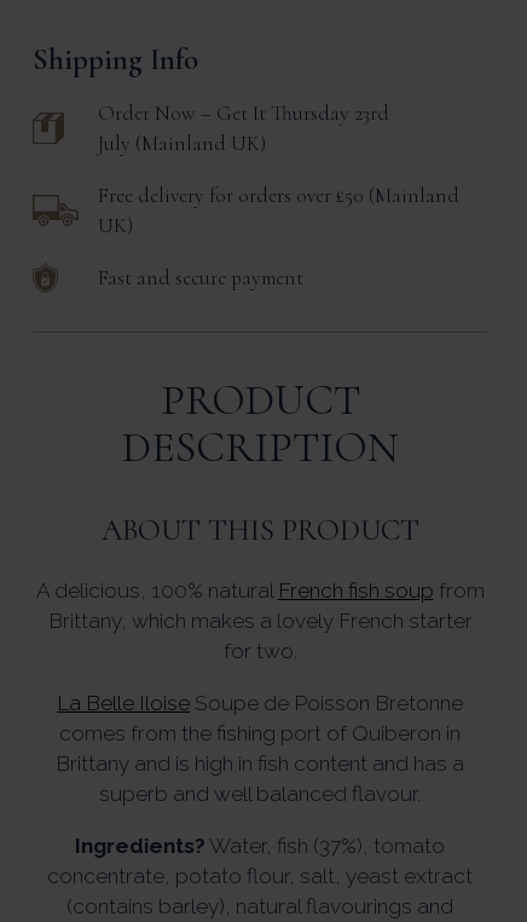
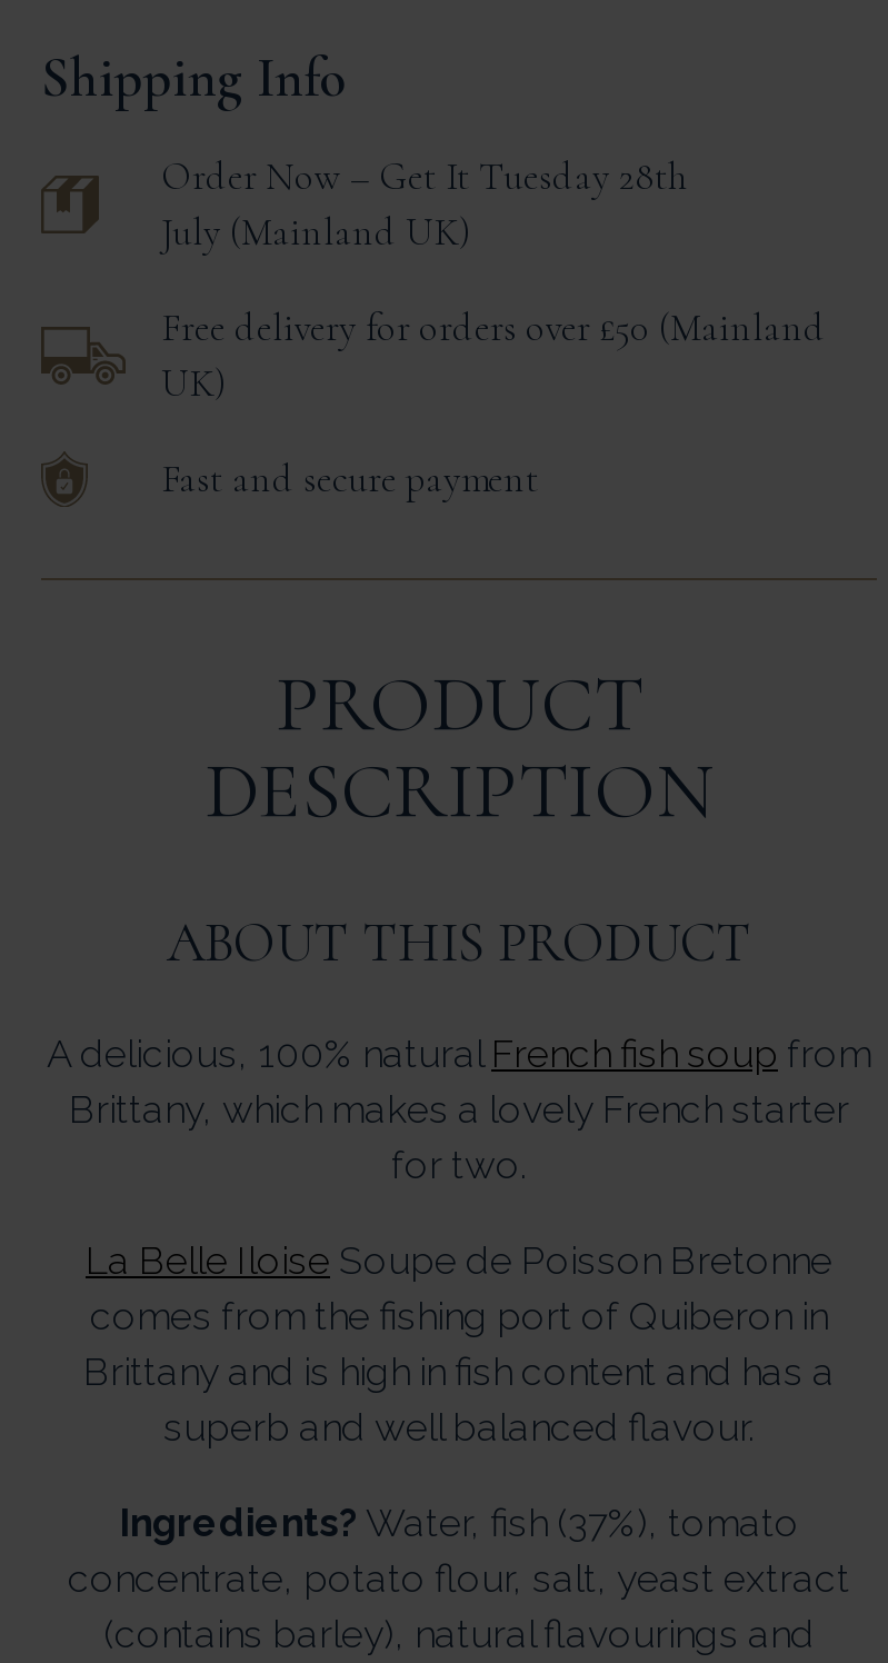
[98,100,389,126] Order Now – Get It Thursday 23rd -> [161,153,690,200] Order Now – Get It Tuesday 28th

